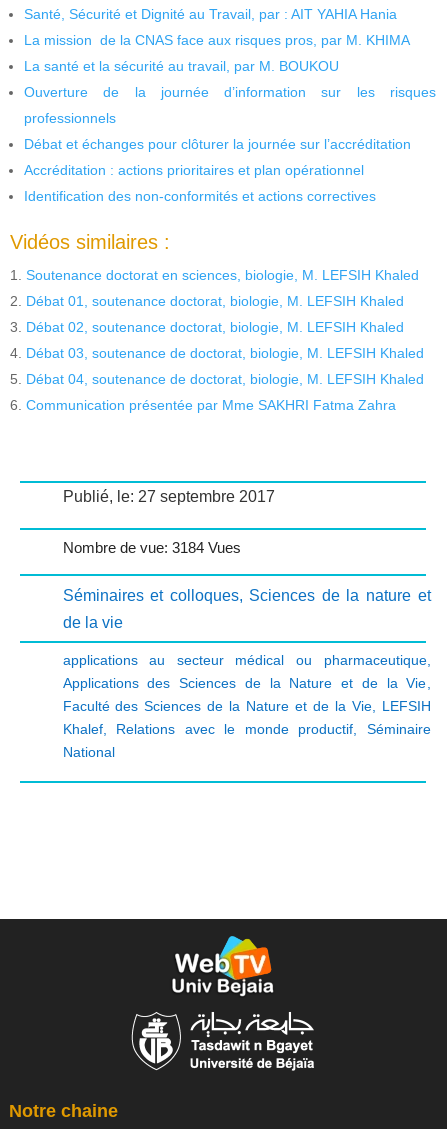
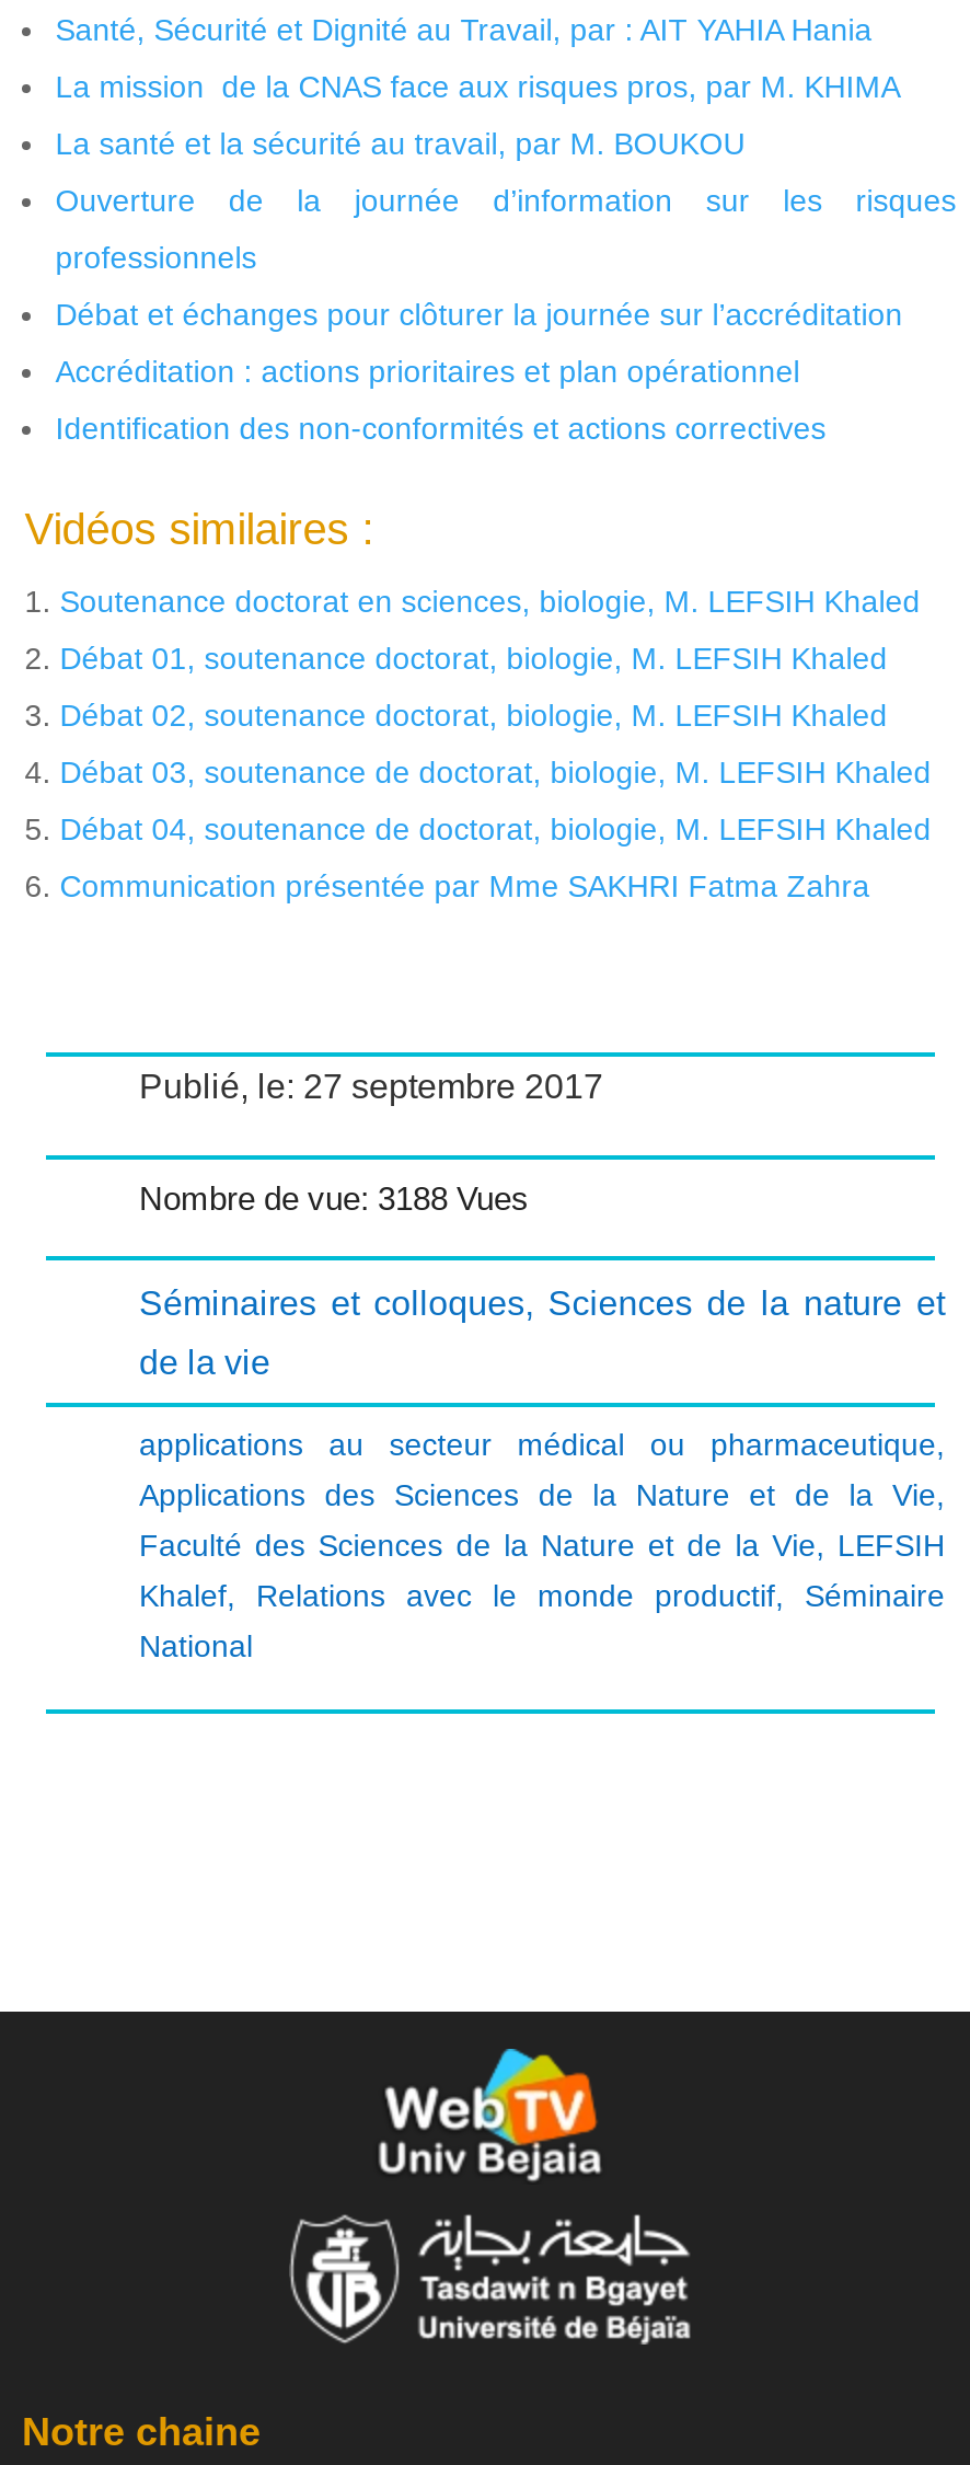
[62,539,240,556] Nombre de vue: 3184 Vues -> [139,1179,529,1216] Nombre de vue: 3188 Vues

